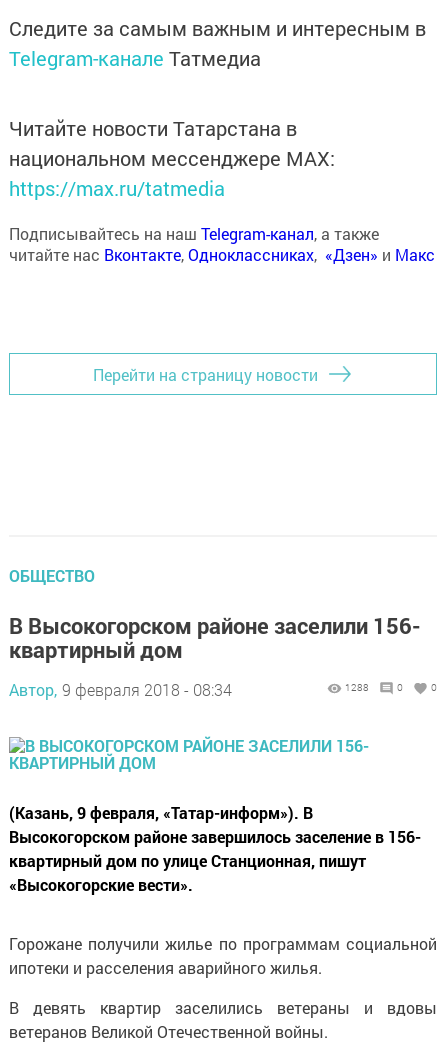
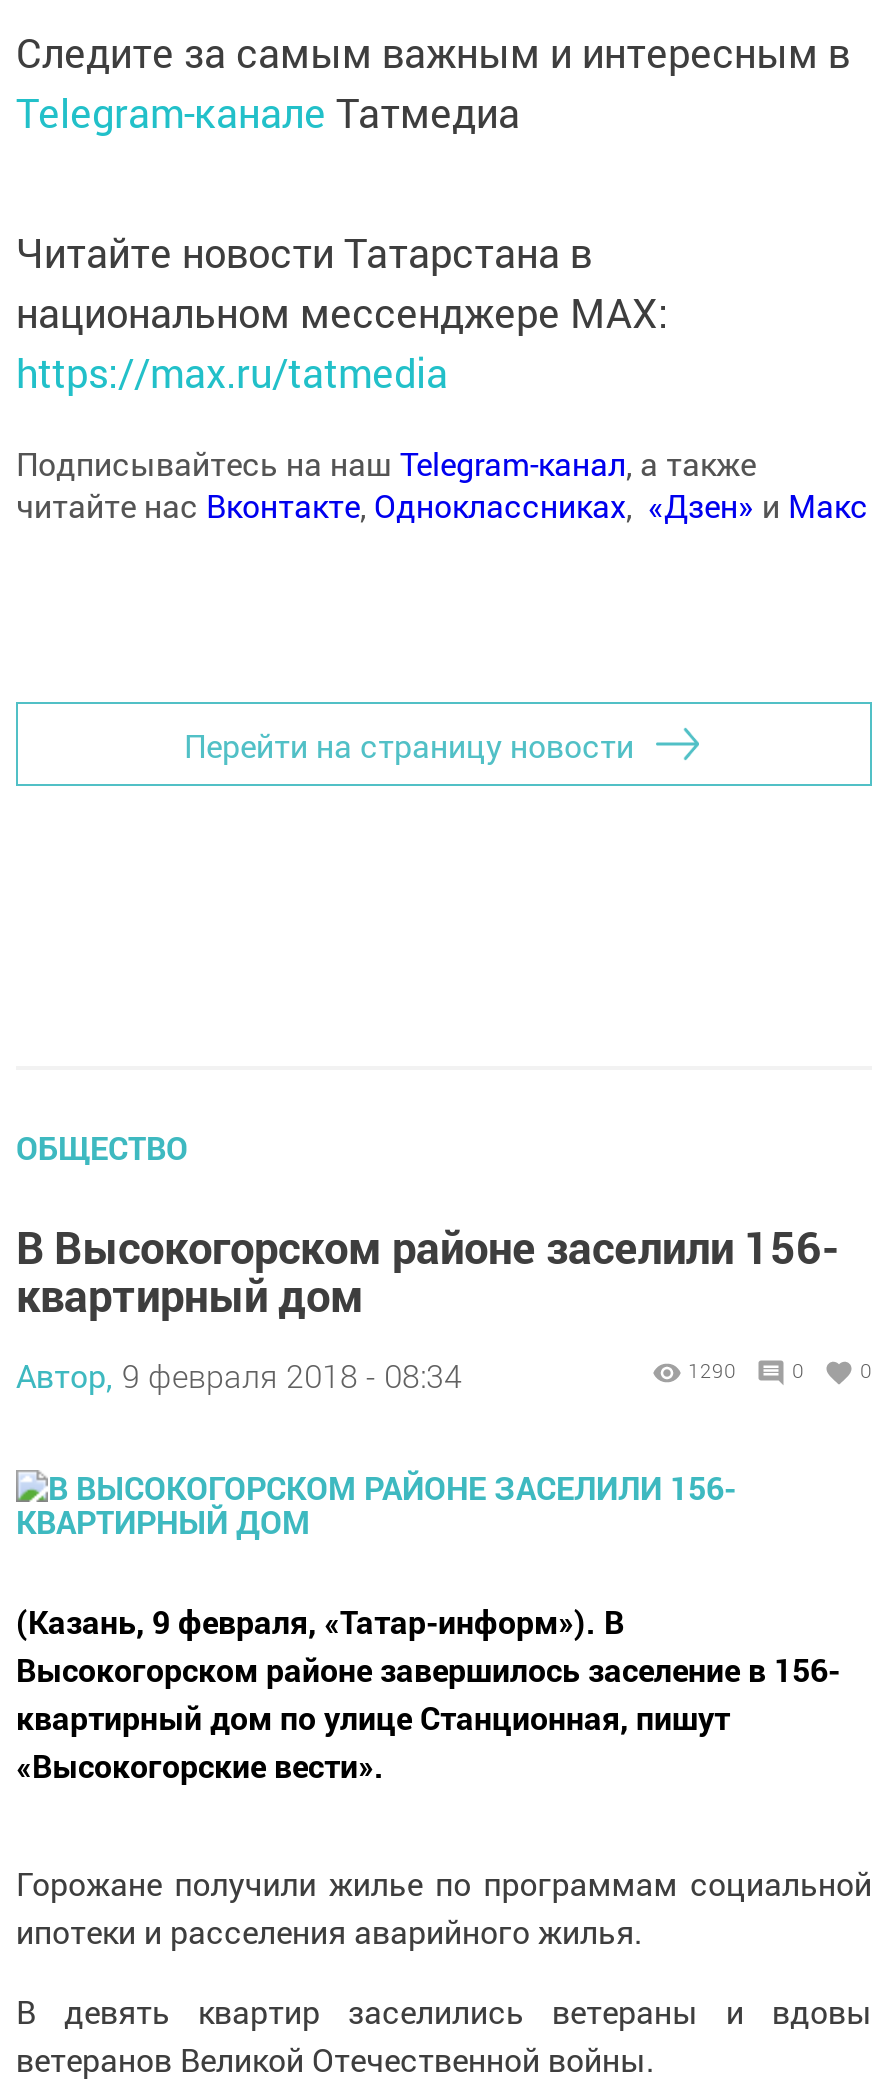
[345,681,369,694] 1288 -> [688,1358,736,1384] 1290

